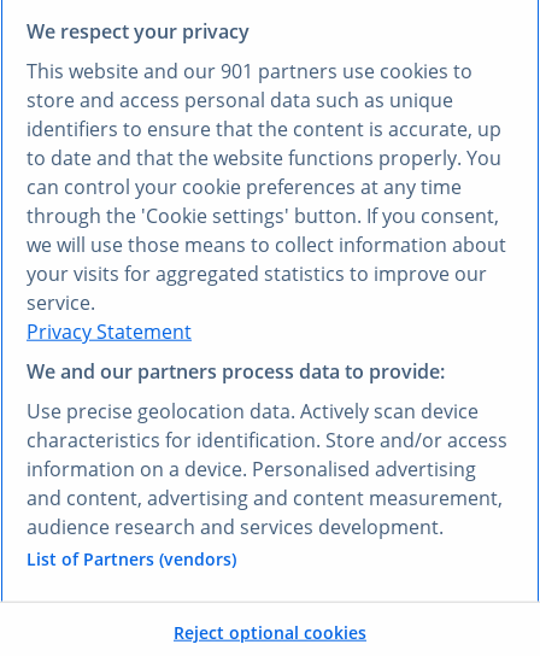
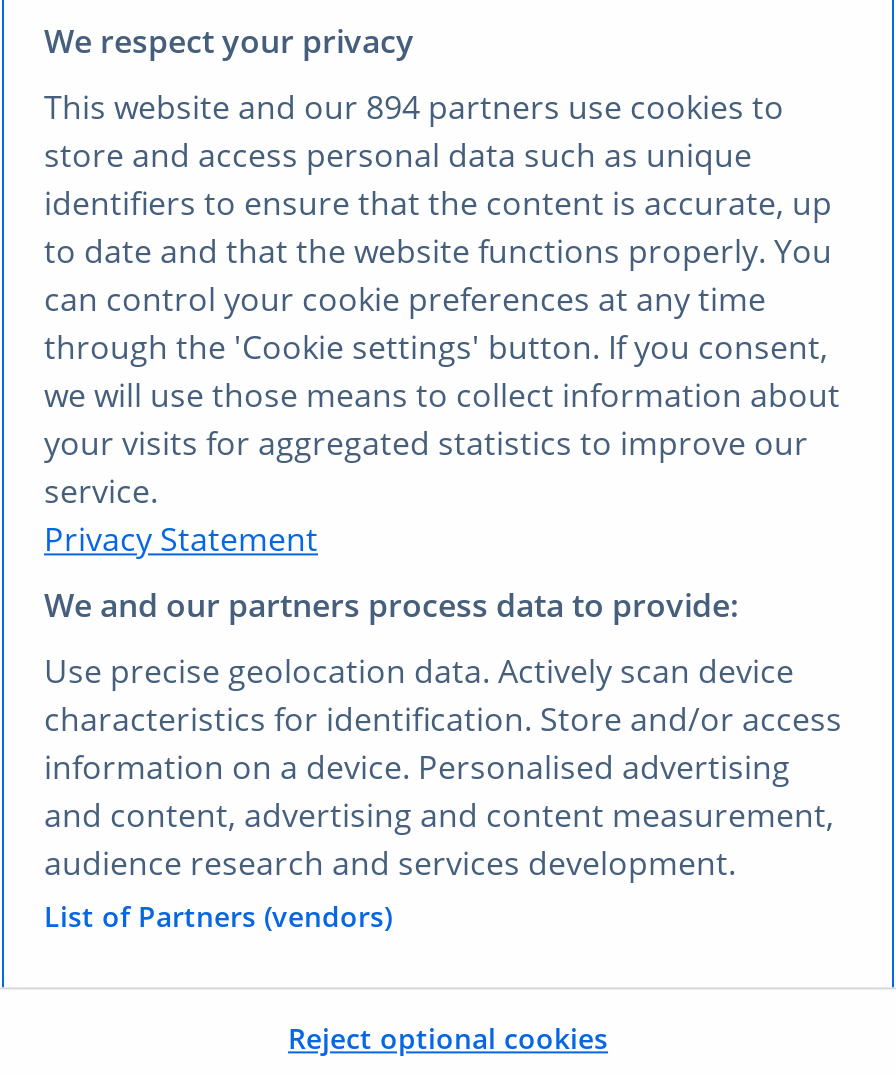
[27,58,472,84] This website and our 901 partners use cookies to -> [44,86,784,130] This website and our 894 partners use cookies to

